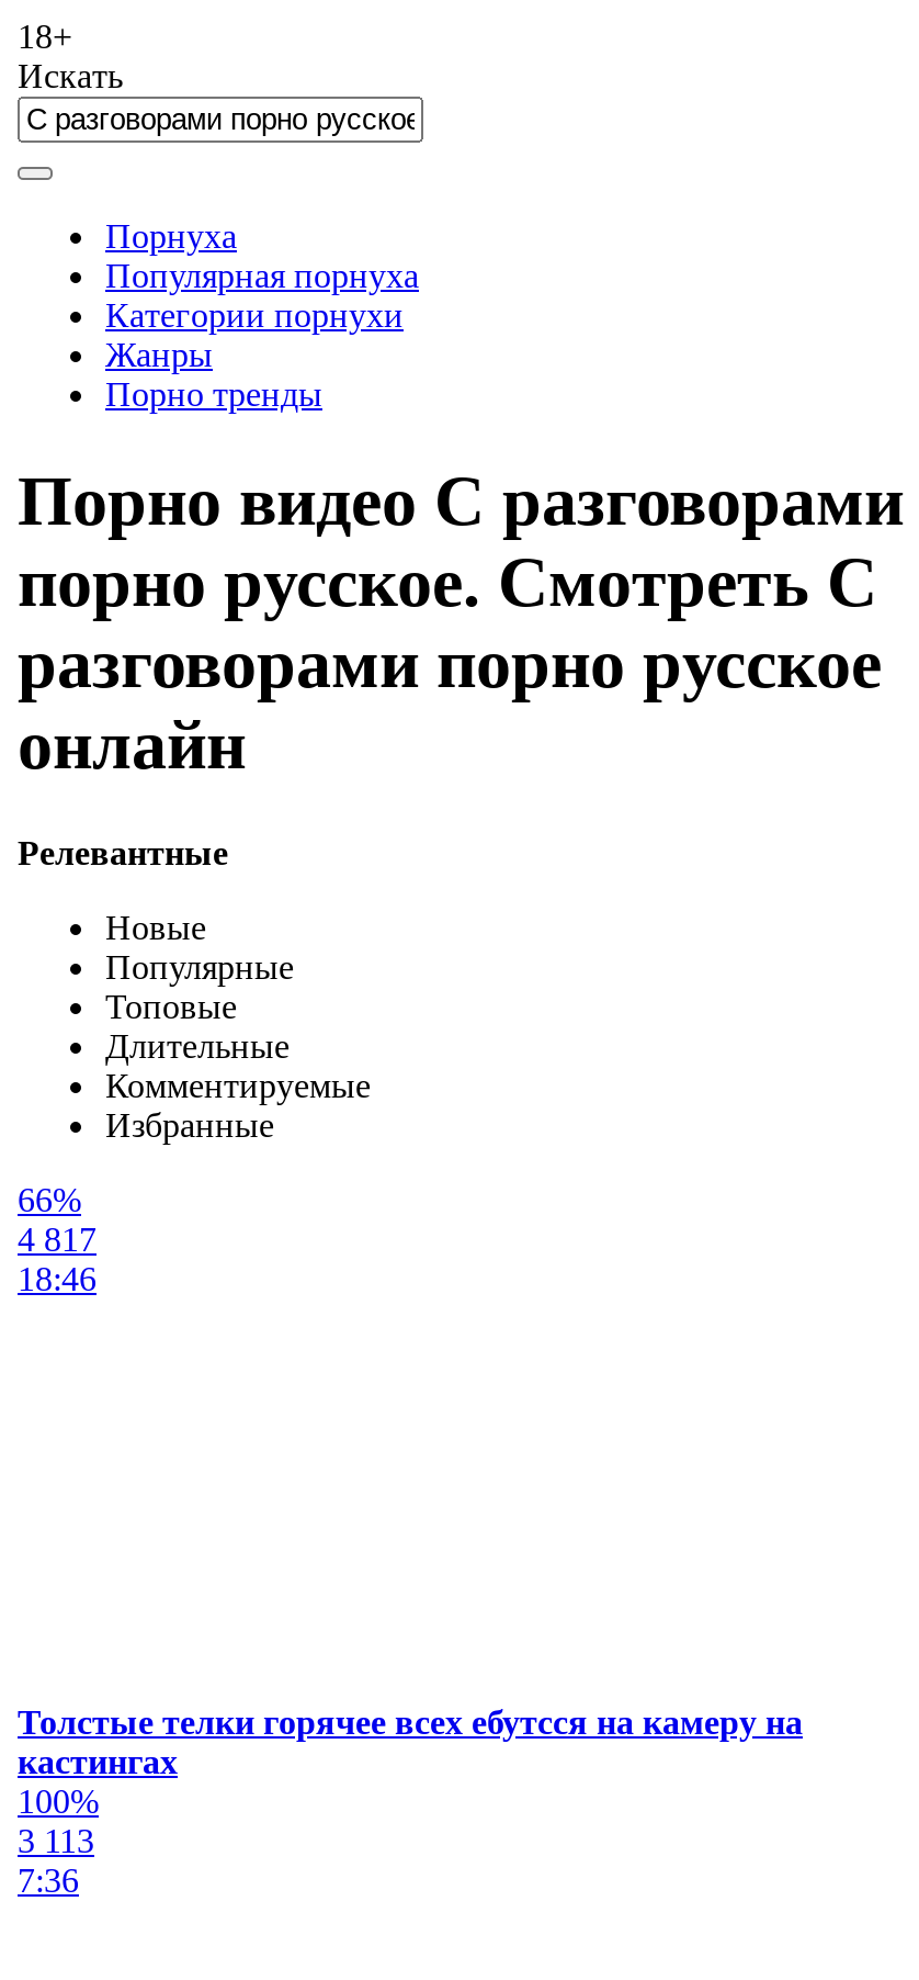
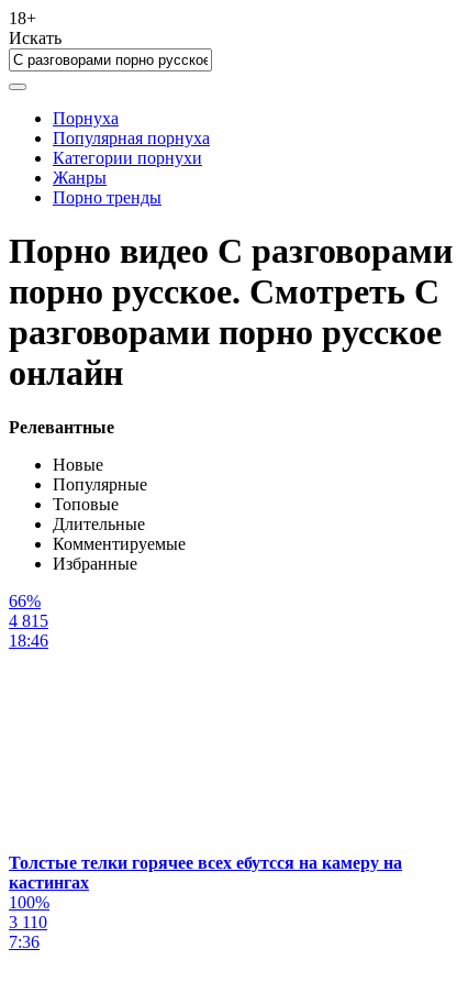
[18,1220,97,1258] 4 817 -> [9,611,48,630] 4 815
[18,1822,94,1859] 3 113 -> [9,913,47,931] 3 110

